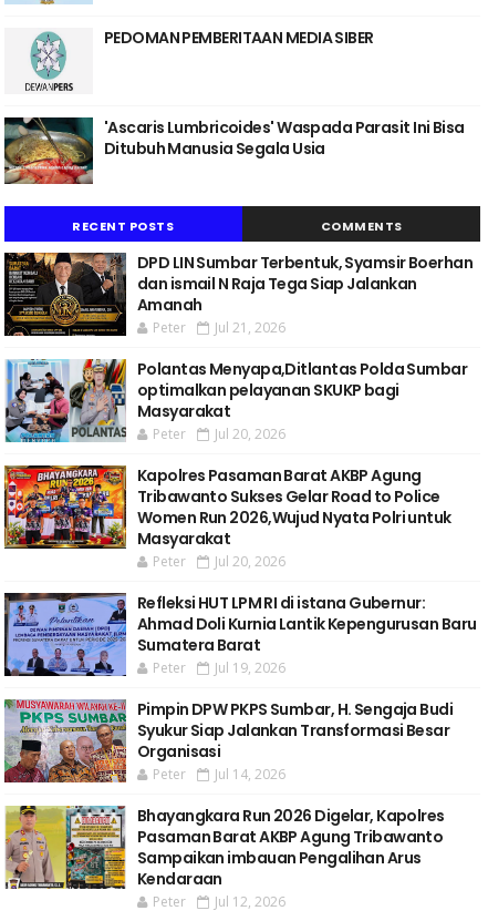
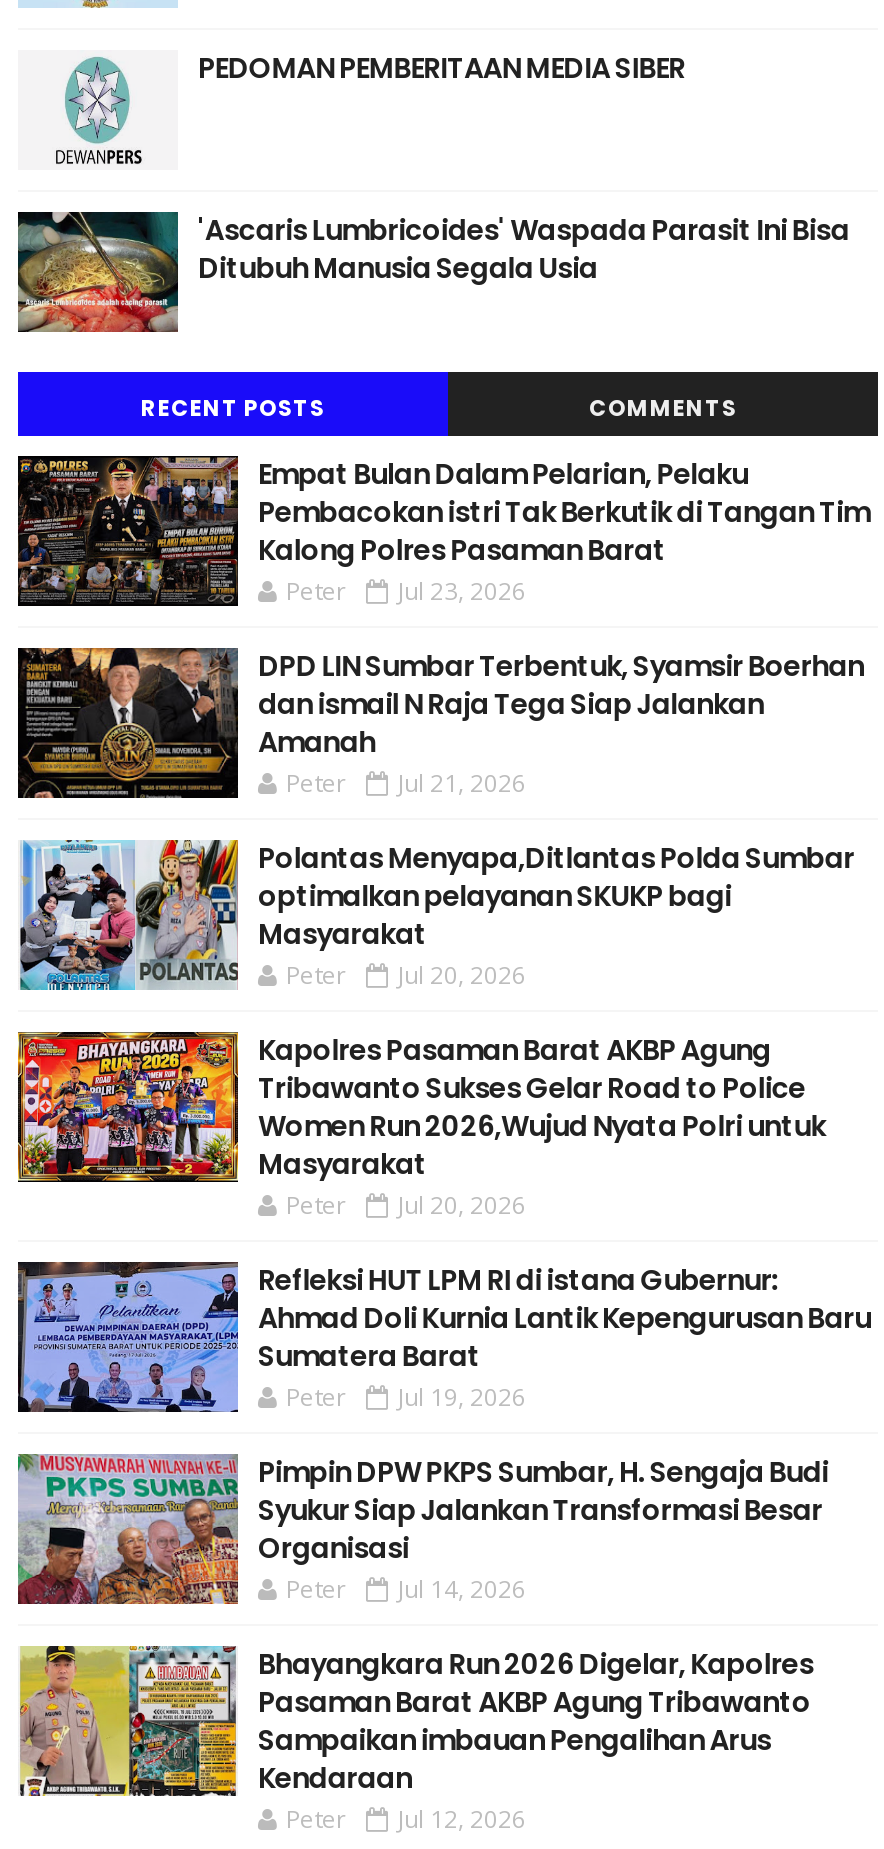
none -> [16,454,870,608] [image] | Empat Bulan Dalam Pelarian, Pelaku | Pembacokan istri Tak Berkutik di Tangan Tim | Kalong Polres Pasaman Barat | Peter | Jul 23, 2026

